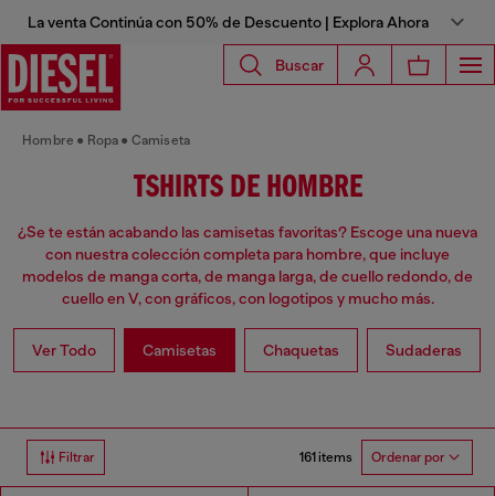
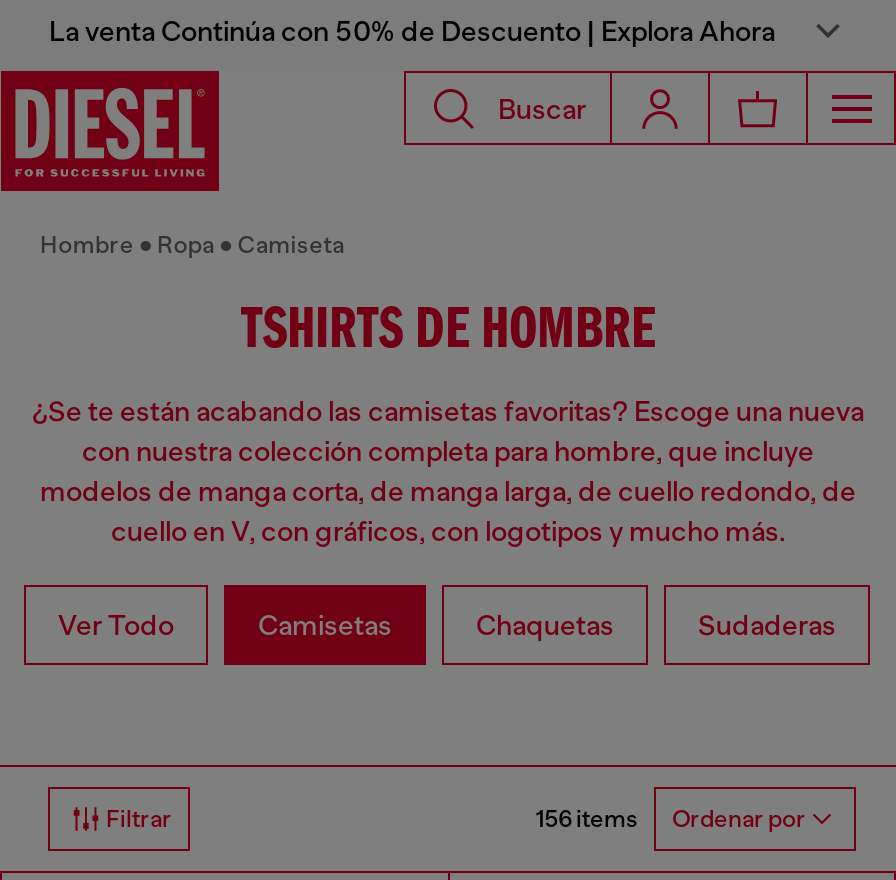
[299,449,445,466] 161 items Ordenar por -> [536,805,806,834] 156 items Ordenar por

